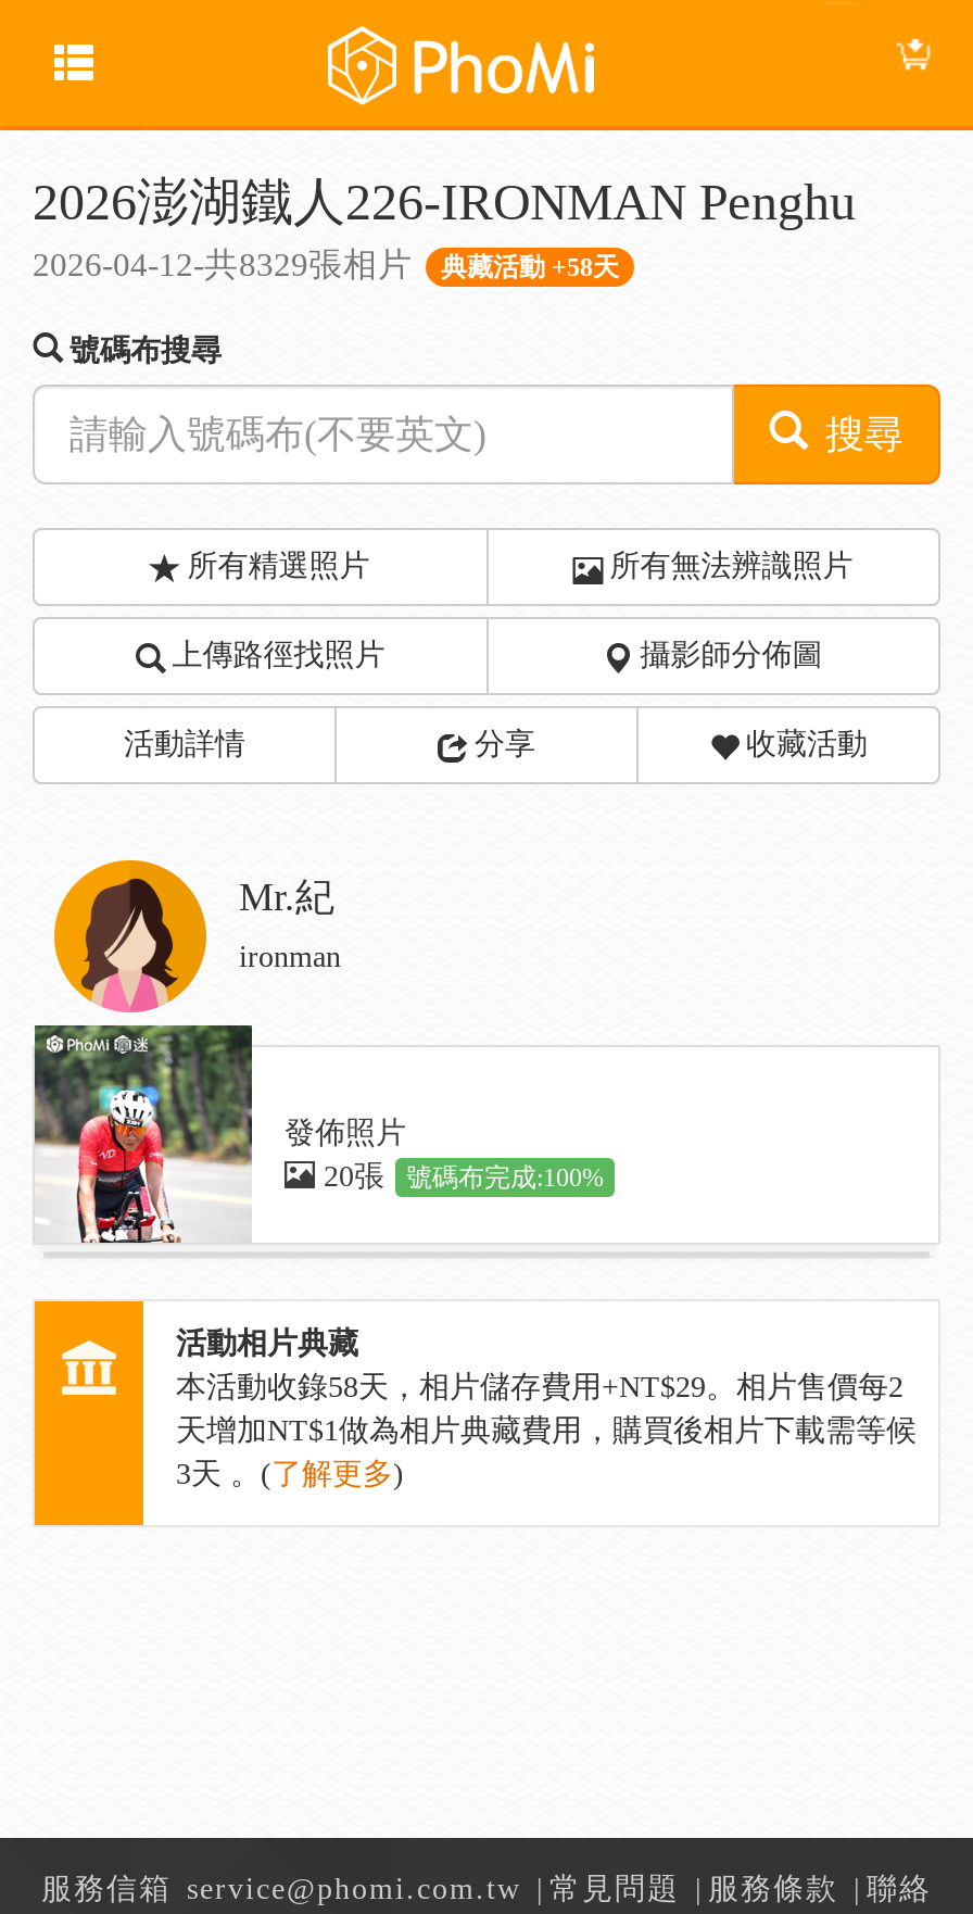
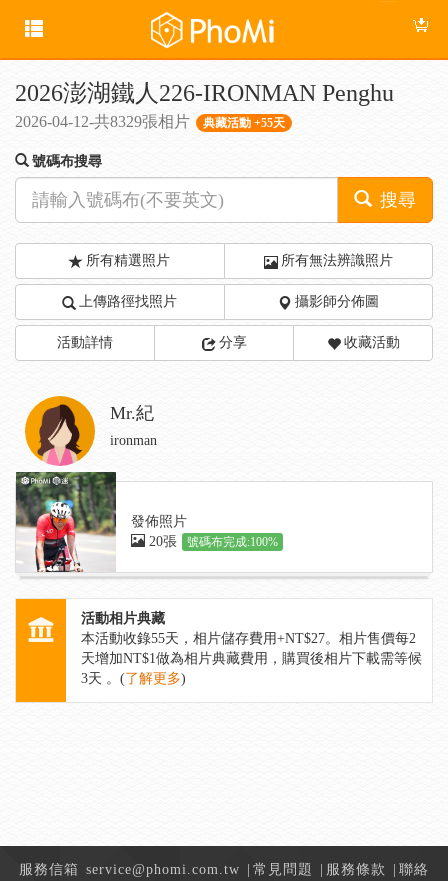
[33,245,619,282] 2026-04-12-共8329張相片 典藏活動 +58天 -> [15,113,285,130] 2026-04-12-共8329張相片 典藏活動 +55天
[176,1371,903,1403] 本活動收錄58天，相片儲存費用+NT$29。相片售價每2 -> [81,631,416,646] 本活動收錄55天，相片儲存費用+NT$27。相片售價每2

